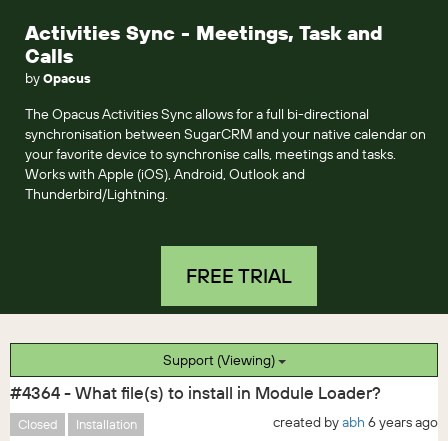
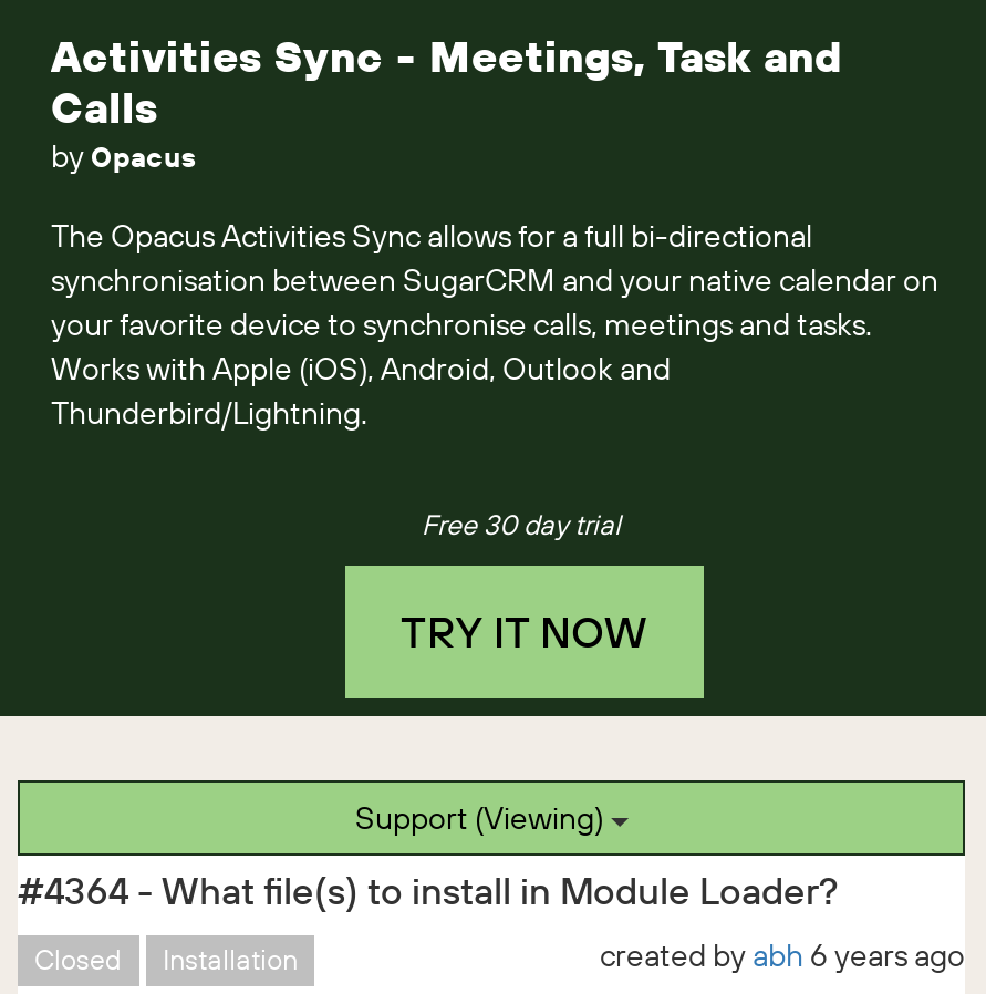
[186,263,292,288] FREE TRIAL -> [401,506,648,659] Free 30 day trial | TRY IT NOW

